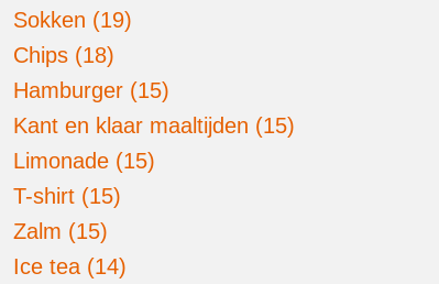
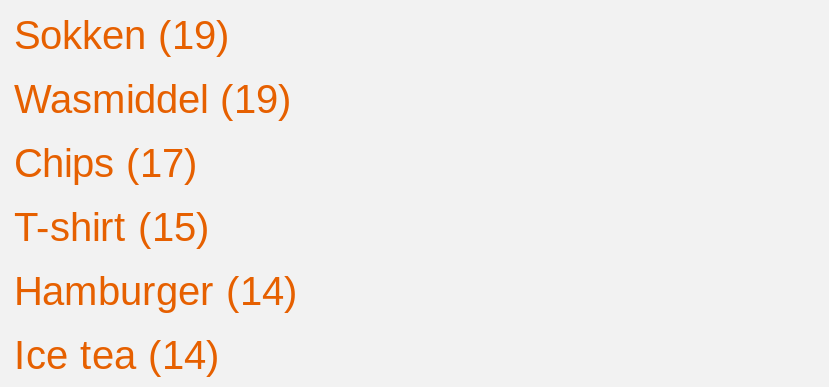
[13,43,295,173] Chips (18) | Hamburger (15) | Kant en klaar maaltijden (15) | Limonade (15) -> [14,77,292,185] Wasmiddel (19) | Chips (17)
[13,219,108,243] Zalm (15) -> [14,269,298,313] Hamburger (14)

